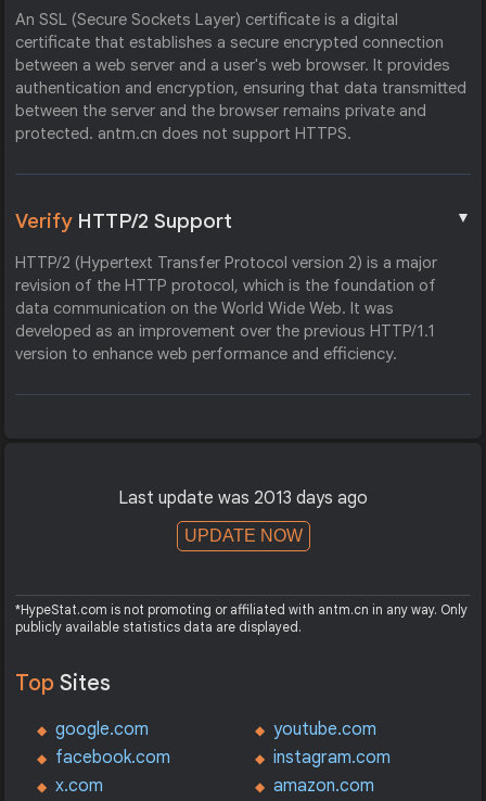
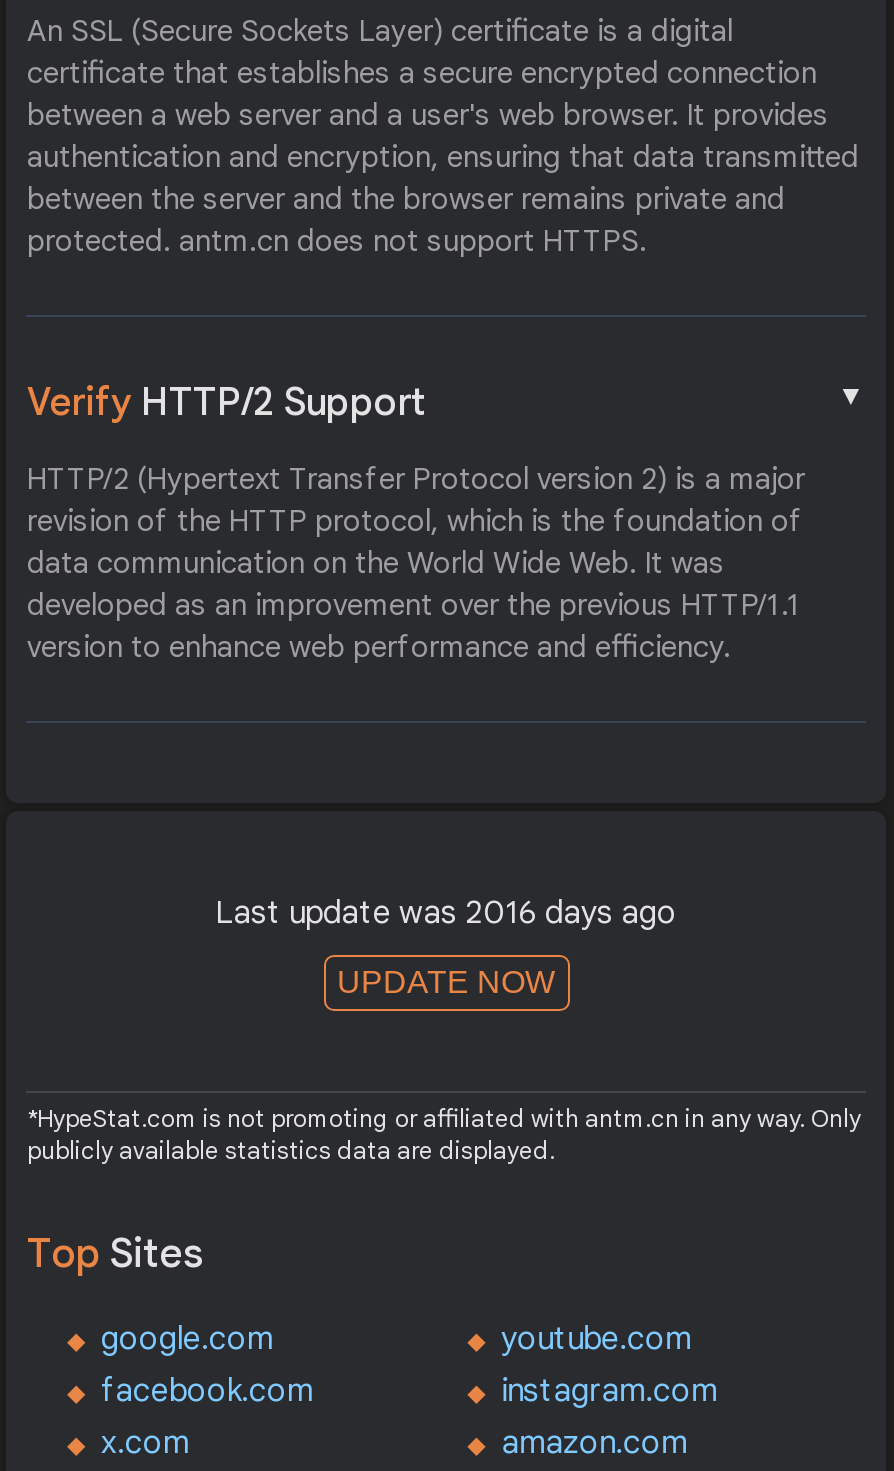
[118,488,368,509] Last update was 2013 days ago -> [215,893,677,933] Last update was 2016 days ago

